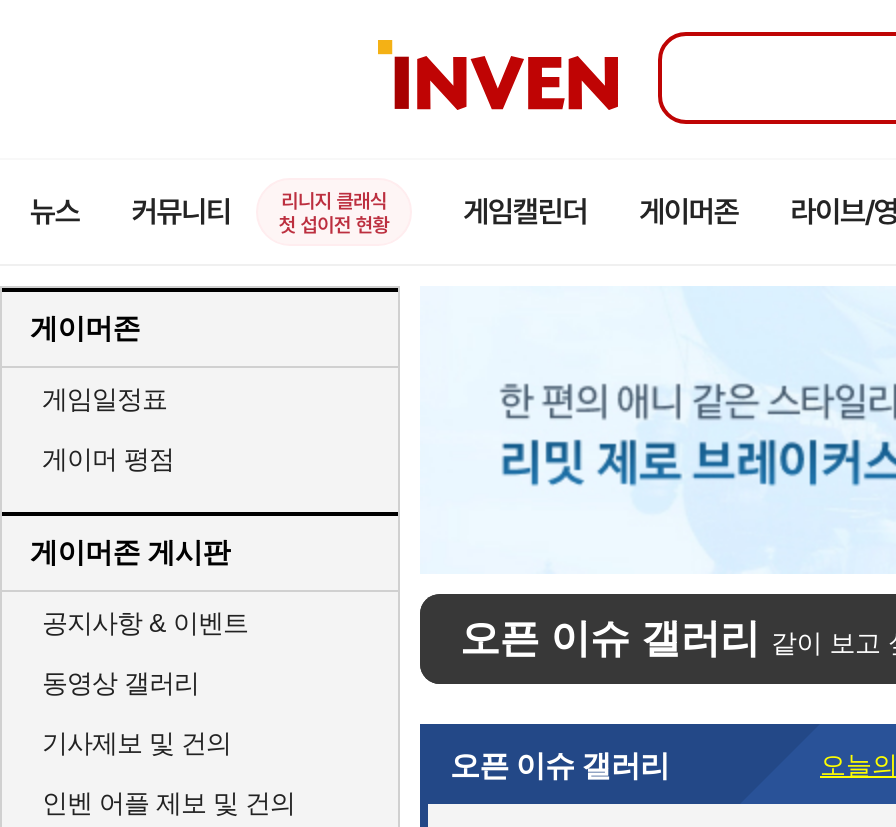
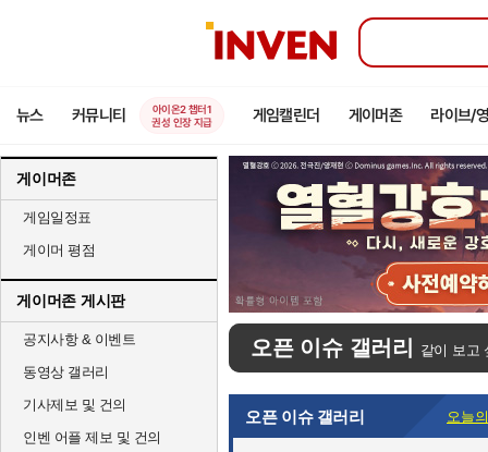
[279,188,389,236] 리니지 클래식 | 첫 섭이전 현황 -> [152,102,212,129] 아이온2 챕터1 | 권성 인장 지급
[420,286,890,574] [image] -> [228,155,485,314] [image]

